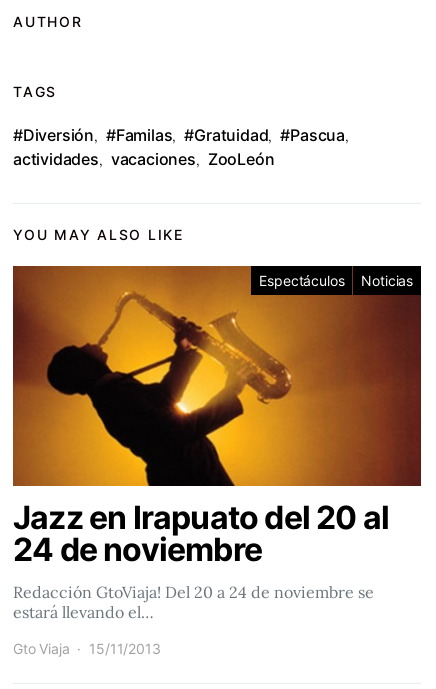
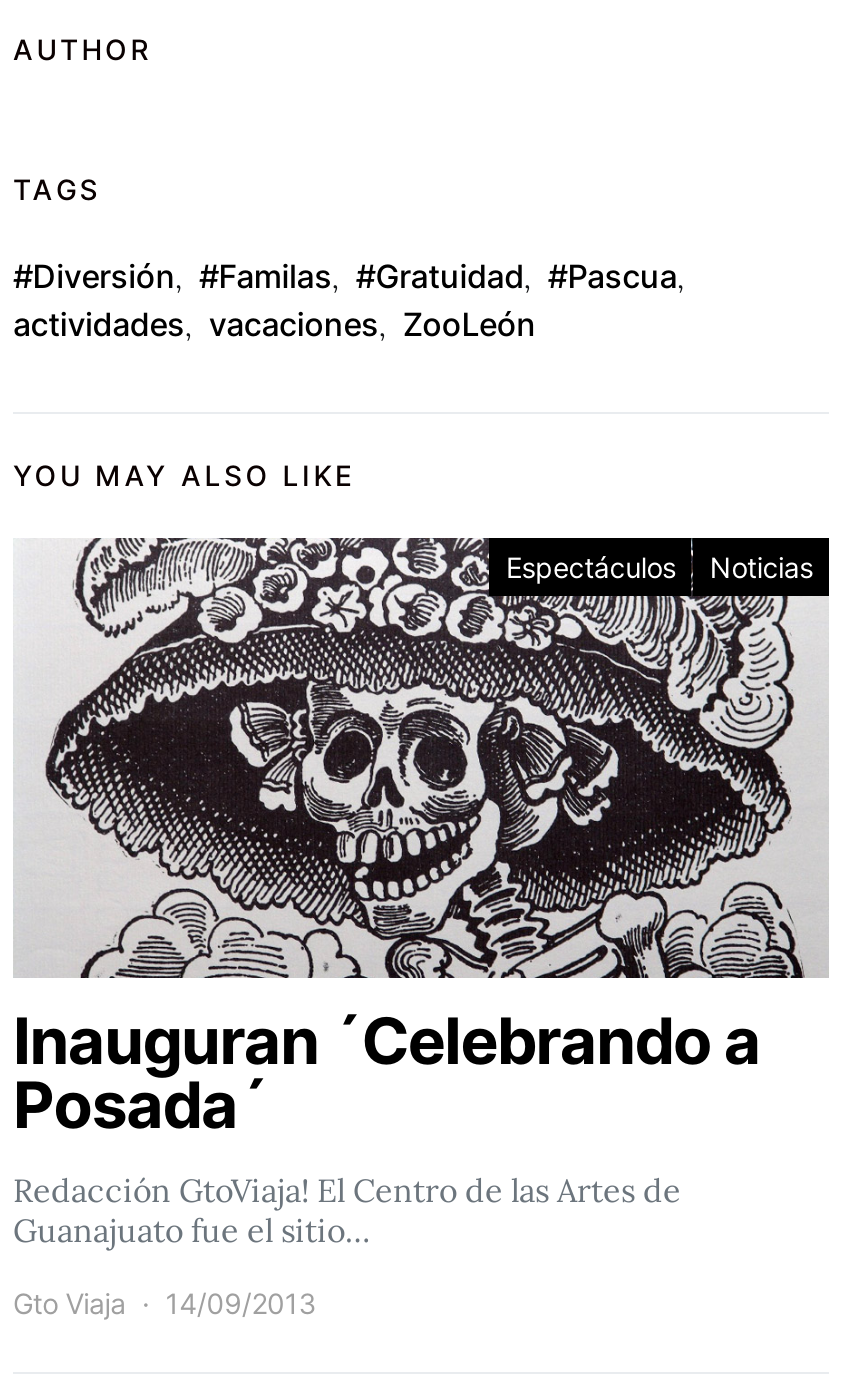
[12,265,422,622] [image] | Jazz en Irapuato del 20 al | 24 de noviembre | Redacción GtoViaja! Del 20 a 24 de noviembre se | estará llevando el… -> [13,536,829,1250] [image] | Inauguran ´Celebrando a | Posada´ | Redacción GtoViaja! El Centro de las Artes de | Guanajuato fue el sitio…
[13,640,160,657] Gto Viaja 15/11/2013 -> [13,1286,316,1320] Gto Viaja 14/09/2013

